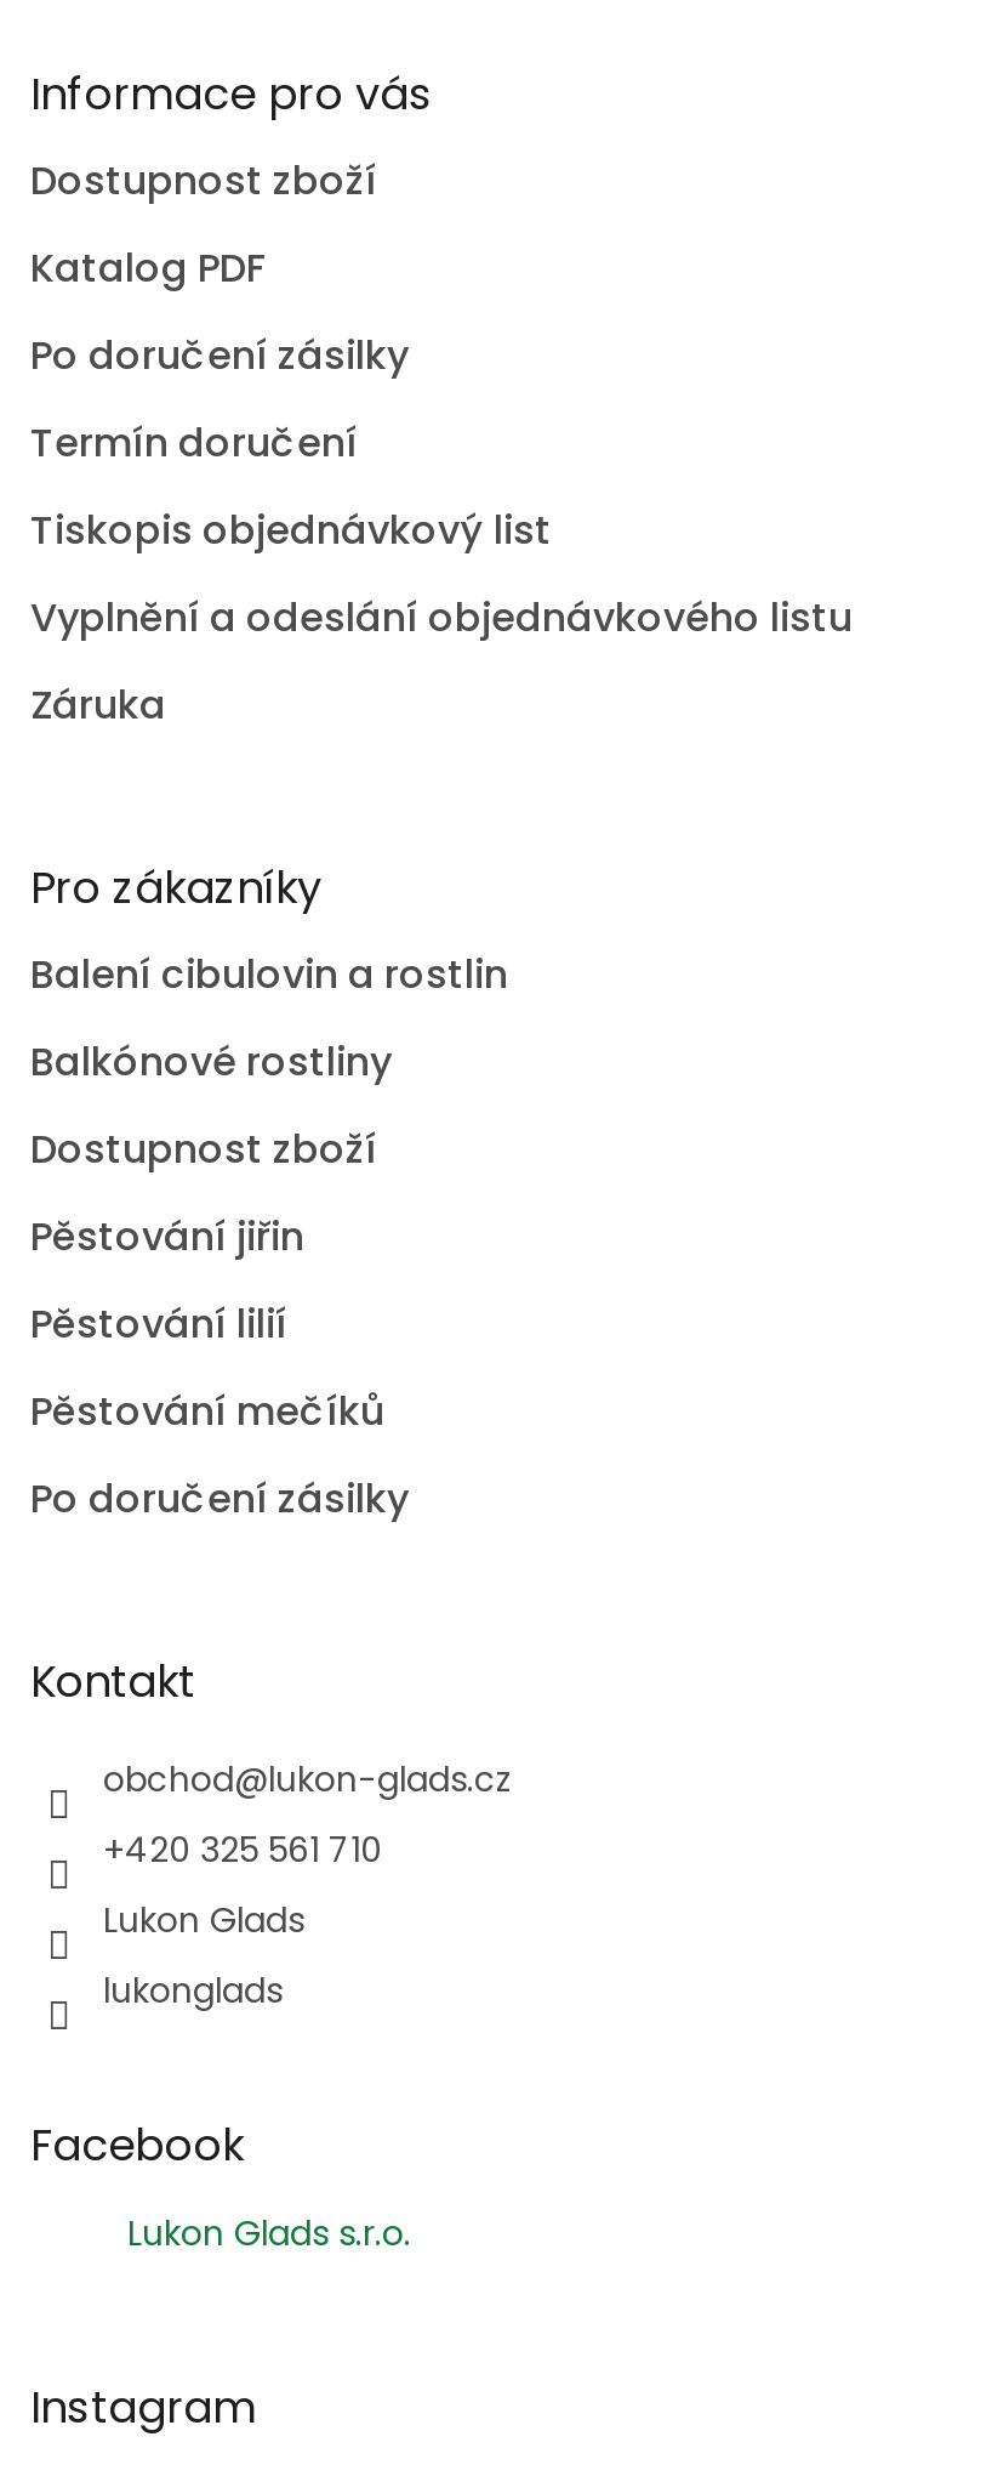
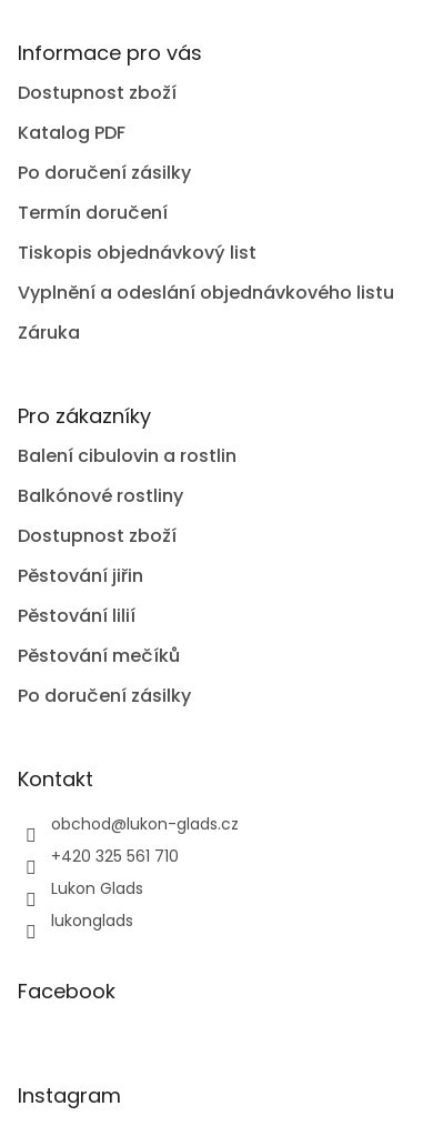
[127,2208,411,2256] Lukon Glads s.r.o. -> none

